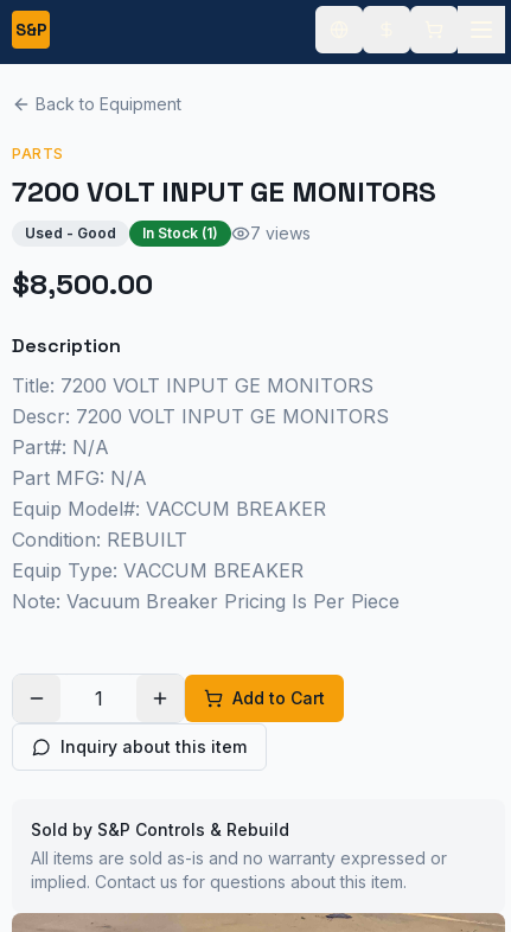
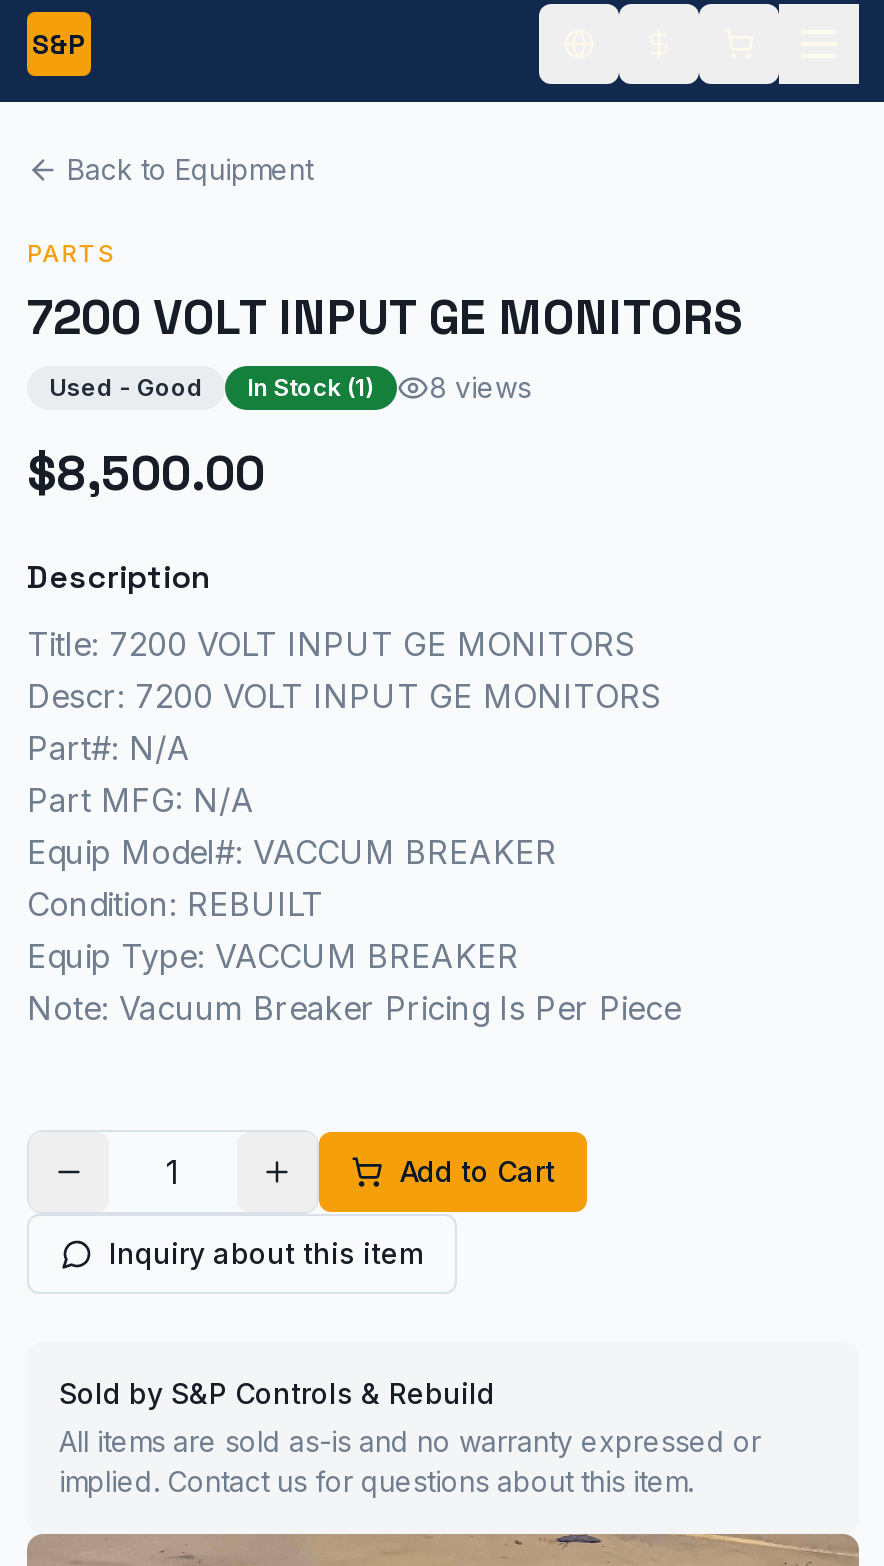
[25,223,311,243] Used - Good In Stock (1) 7 views -> [49,370,531,404] Used - Good In Stock (1) 8 views

